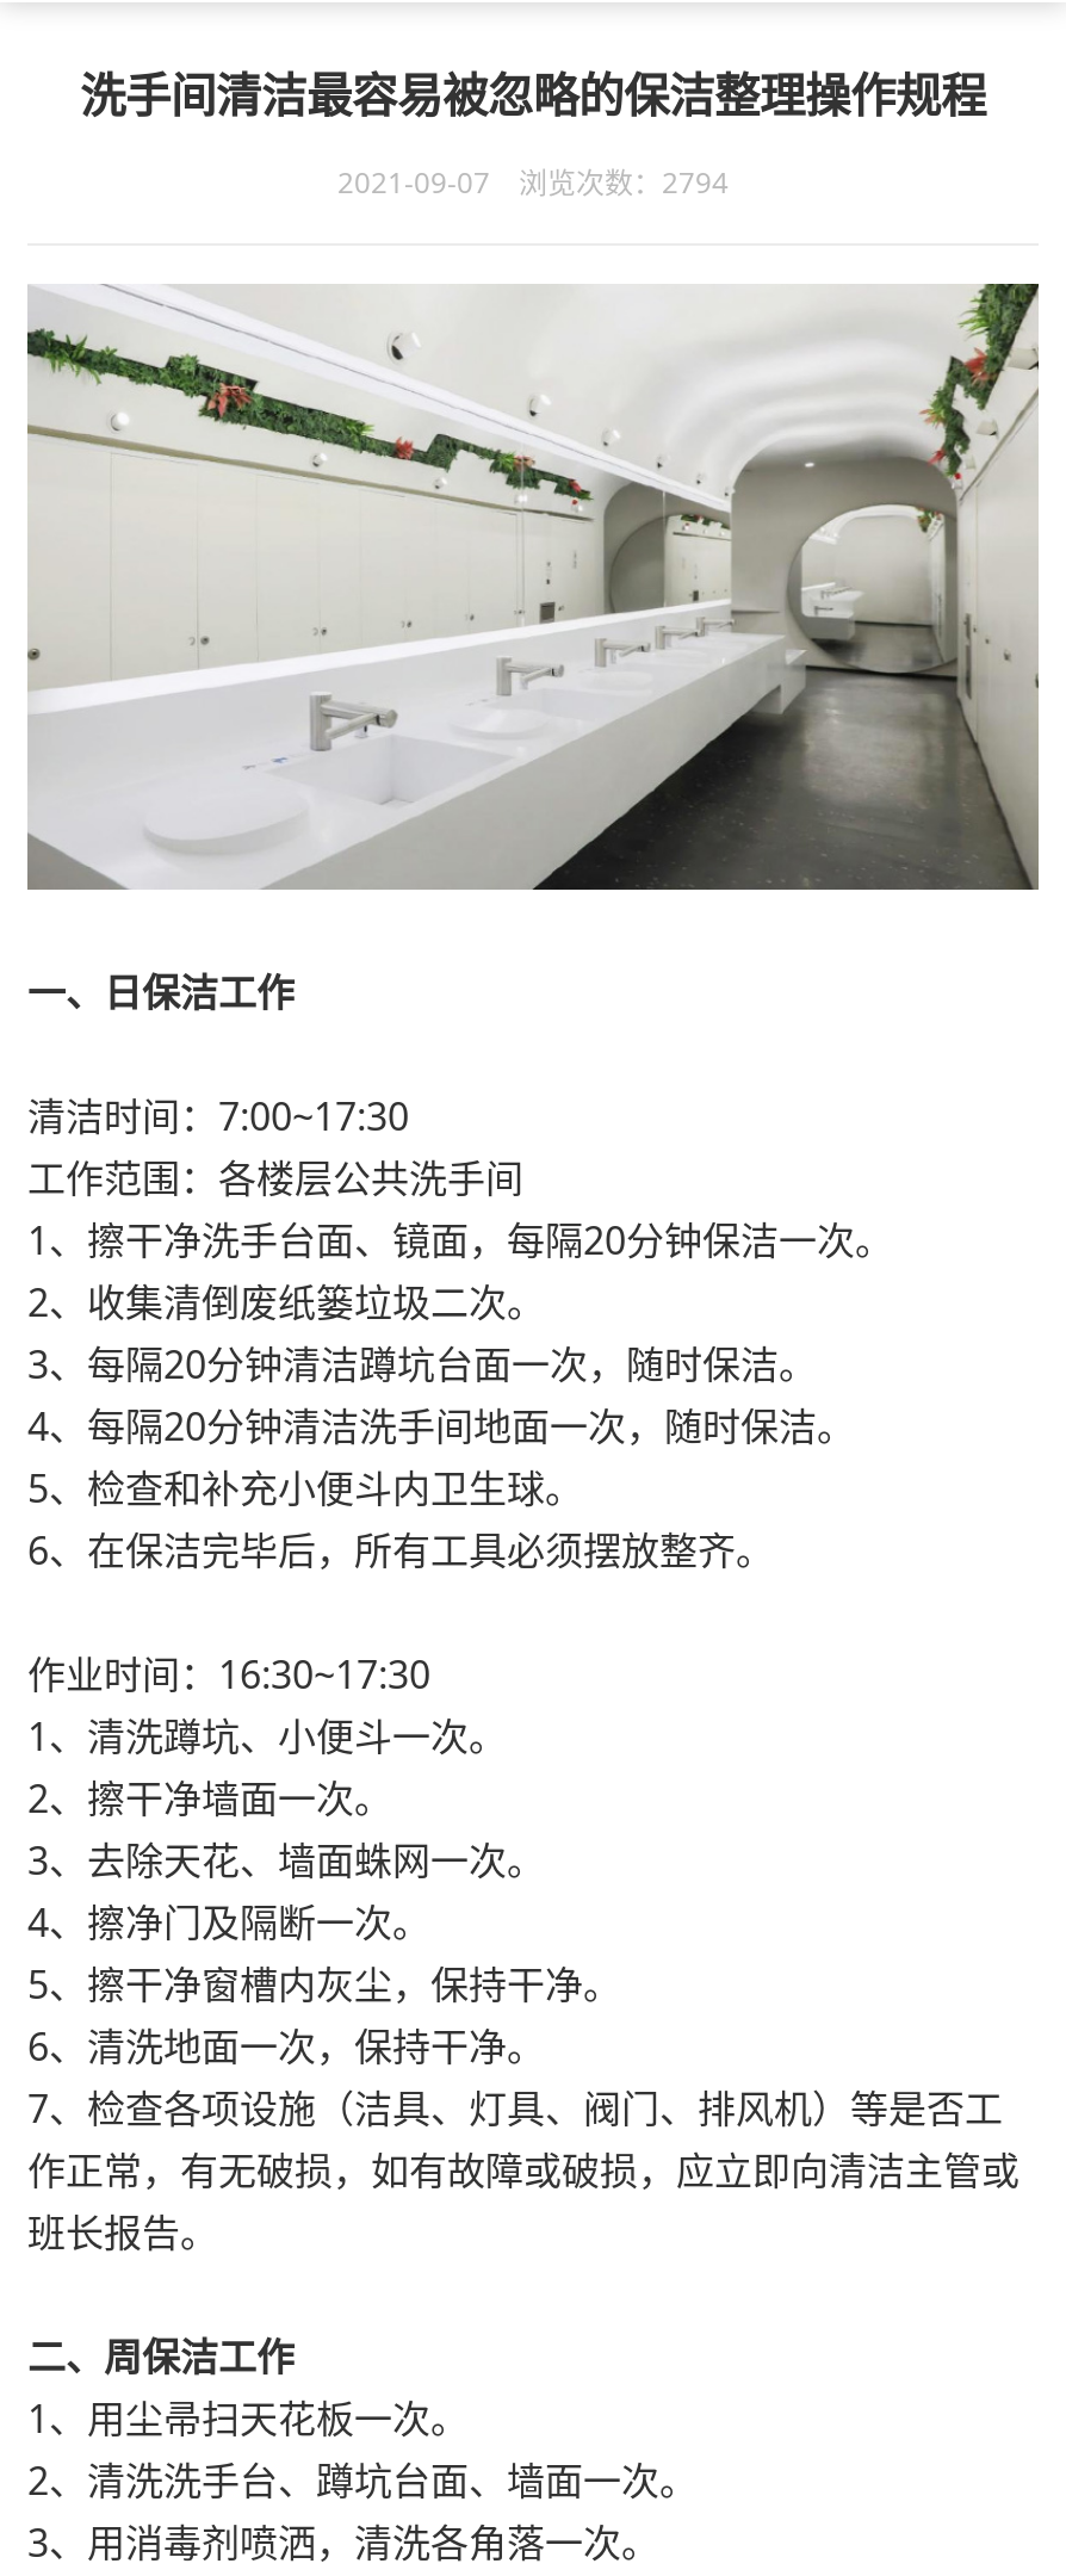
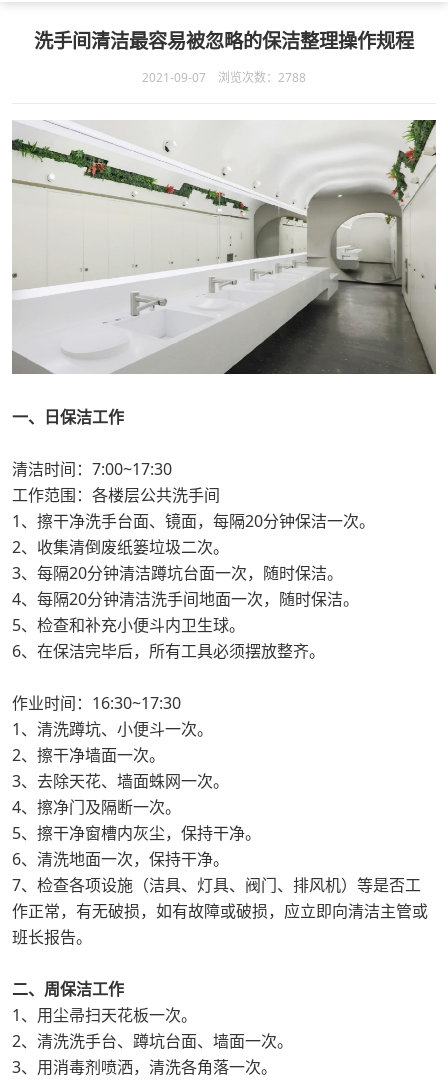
[337,162,729,203] 2021-09-07 浏览次数：2794 -> [142,69,306,86] 2021-09-07 浏览次数：2788

